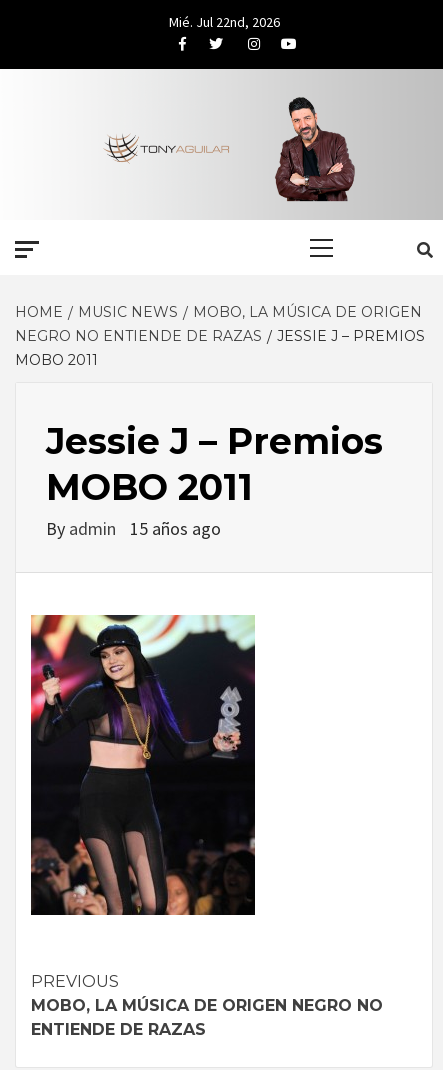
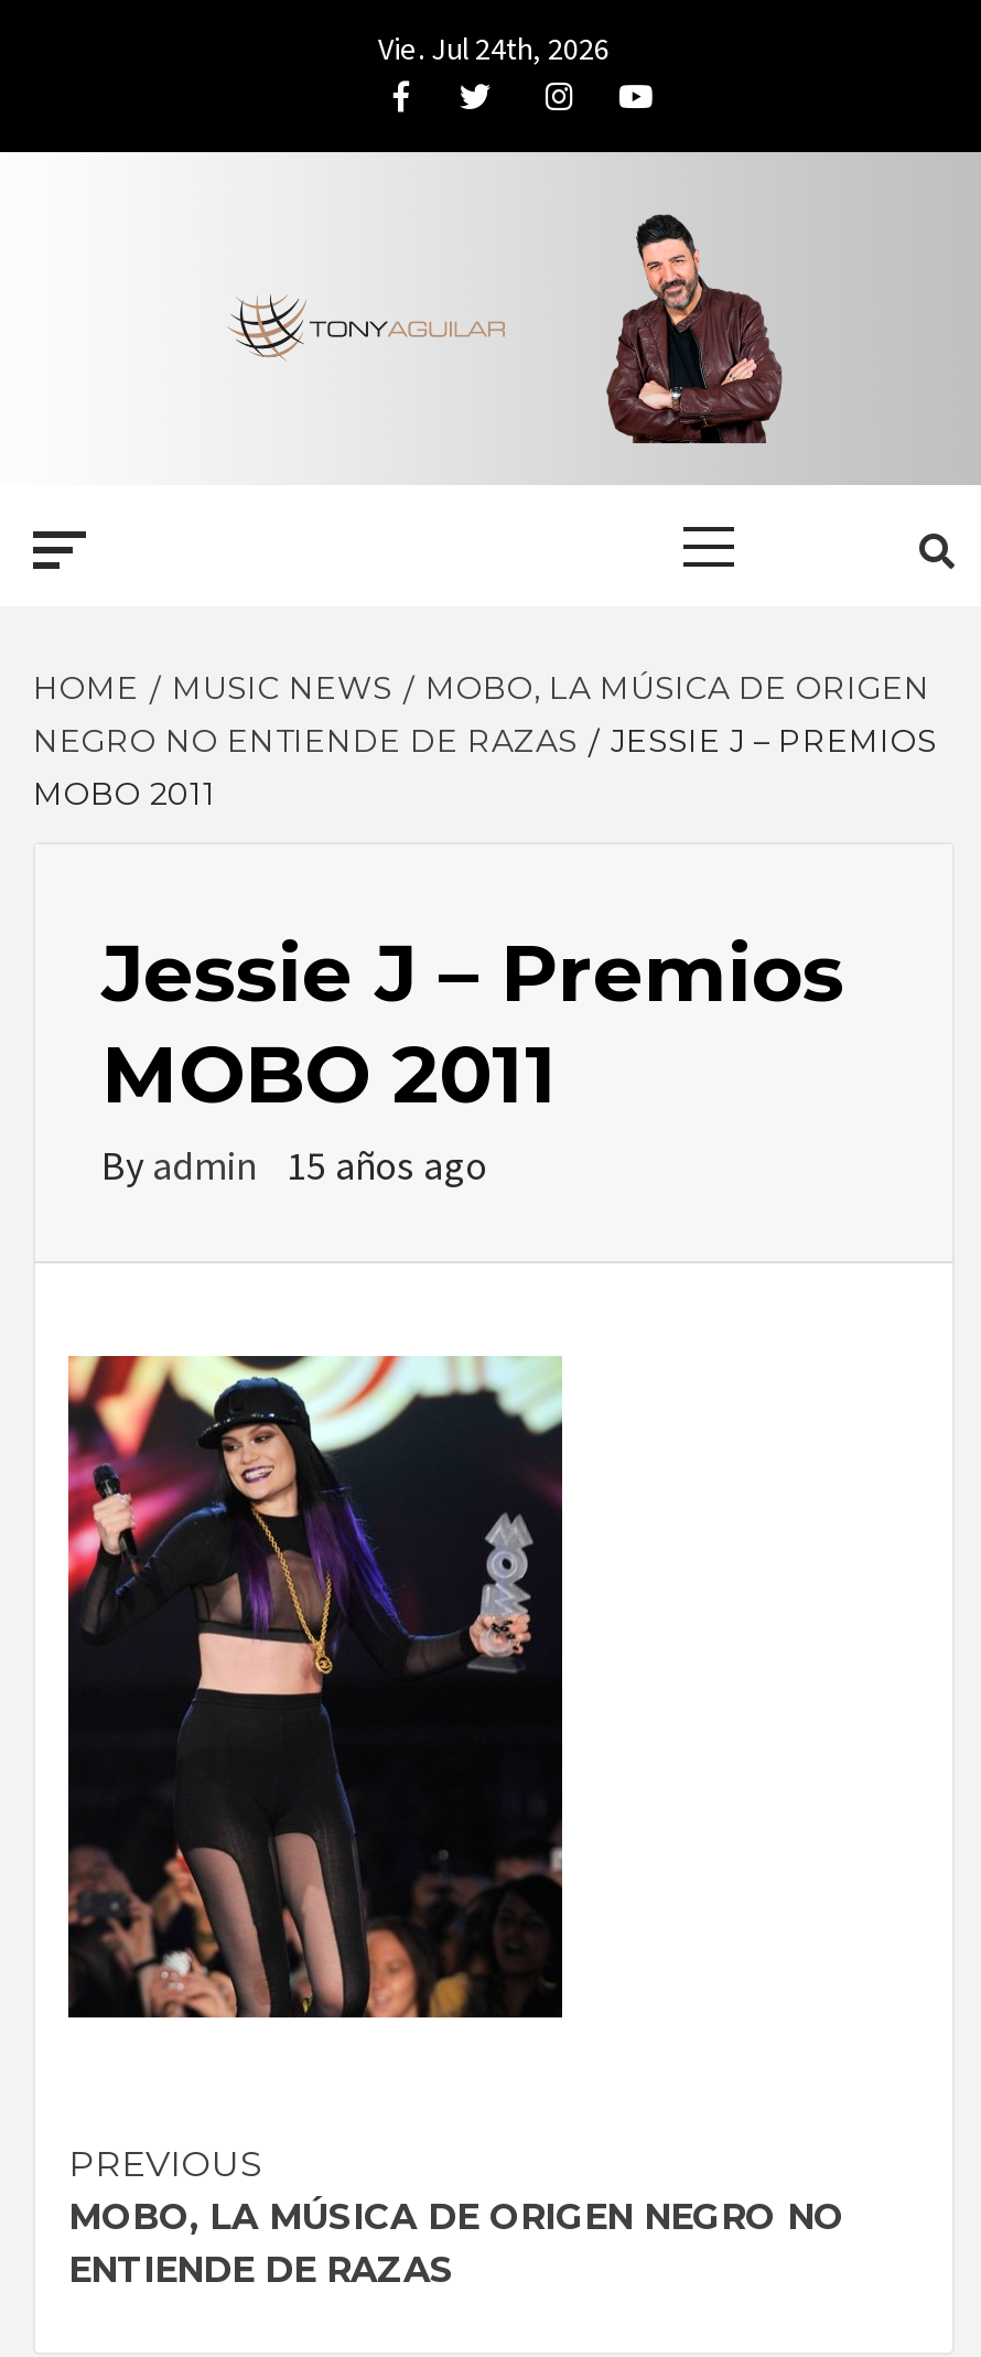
[168,13,279,31] Mié. Jul 22nd, 2026 -> [378,29,610,68] Vie. Jul 24th, 2026

